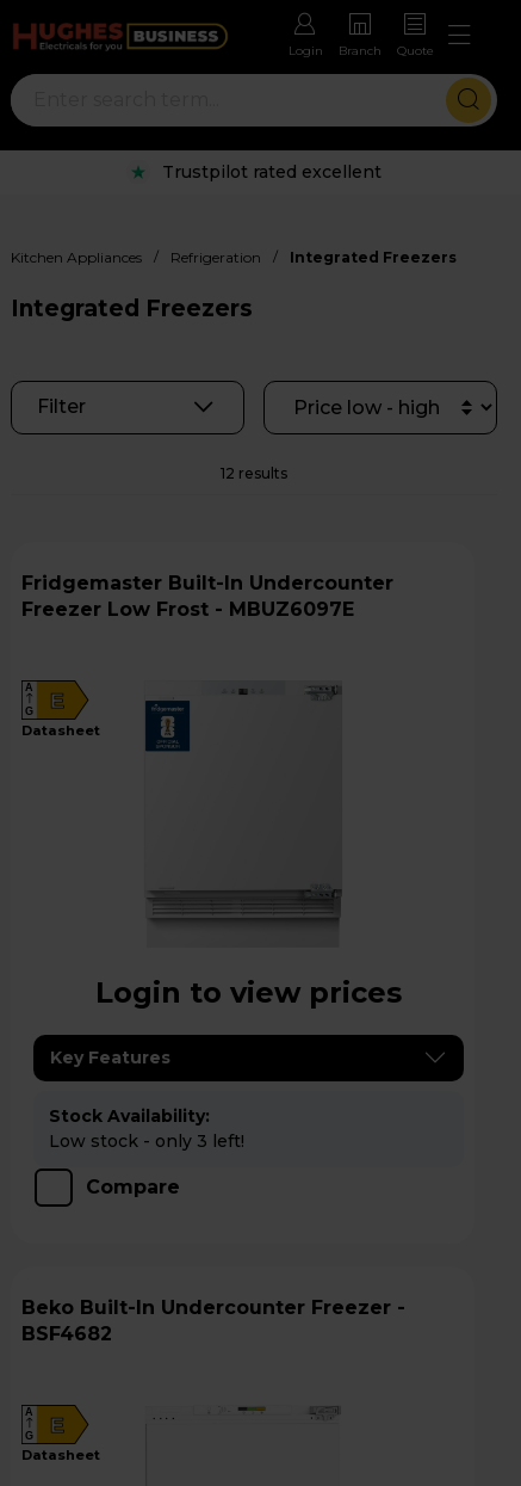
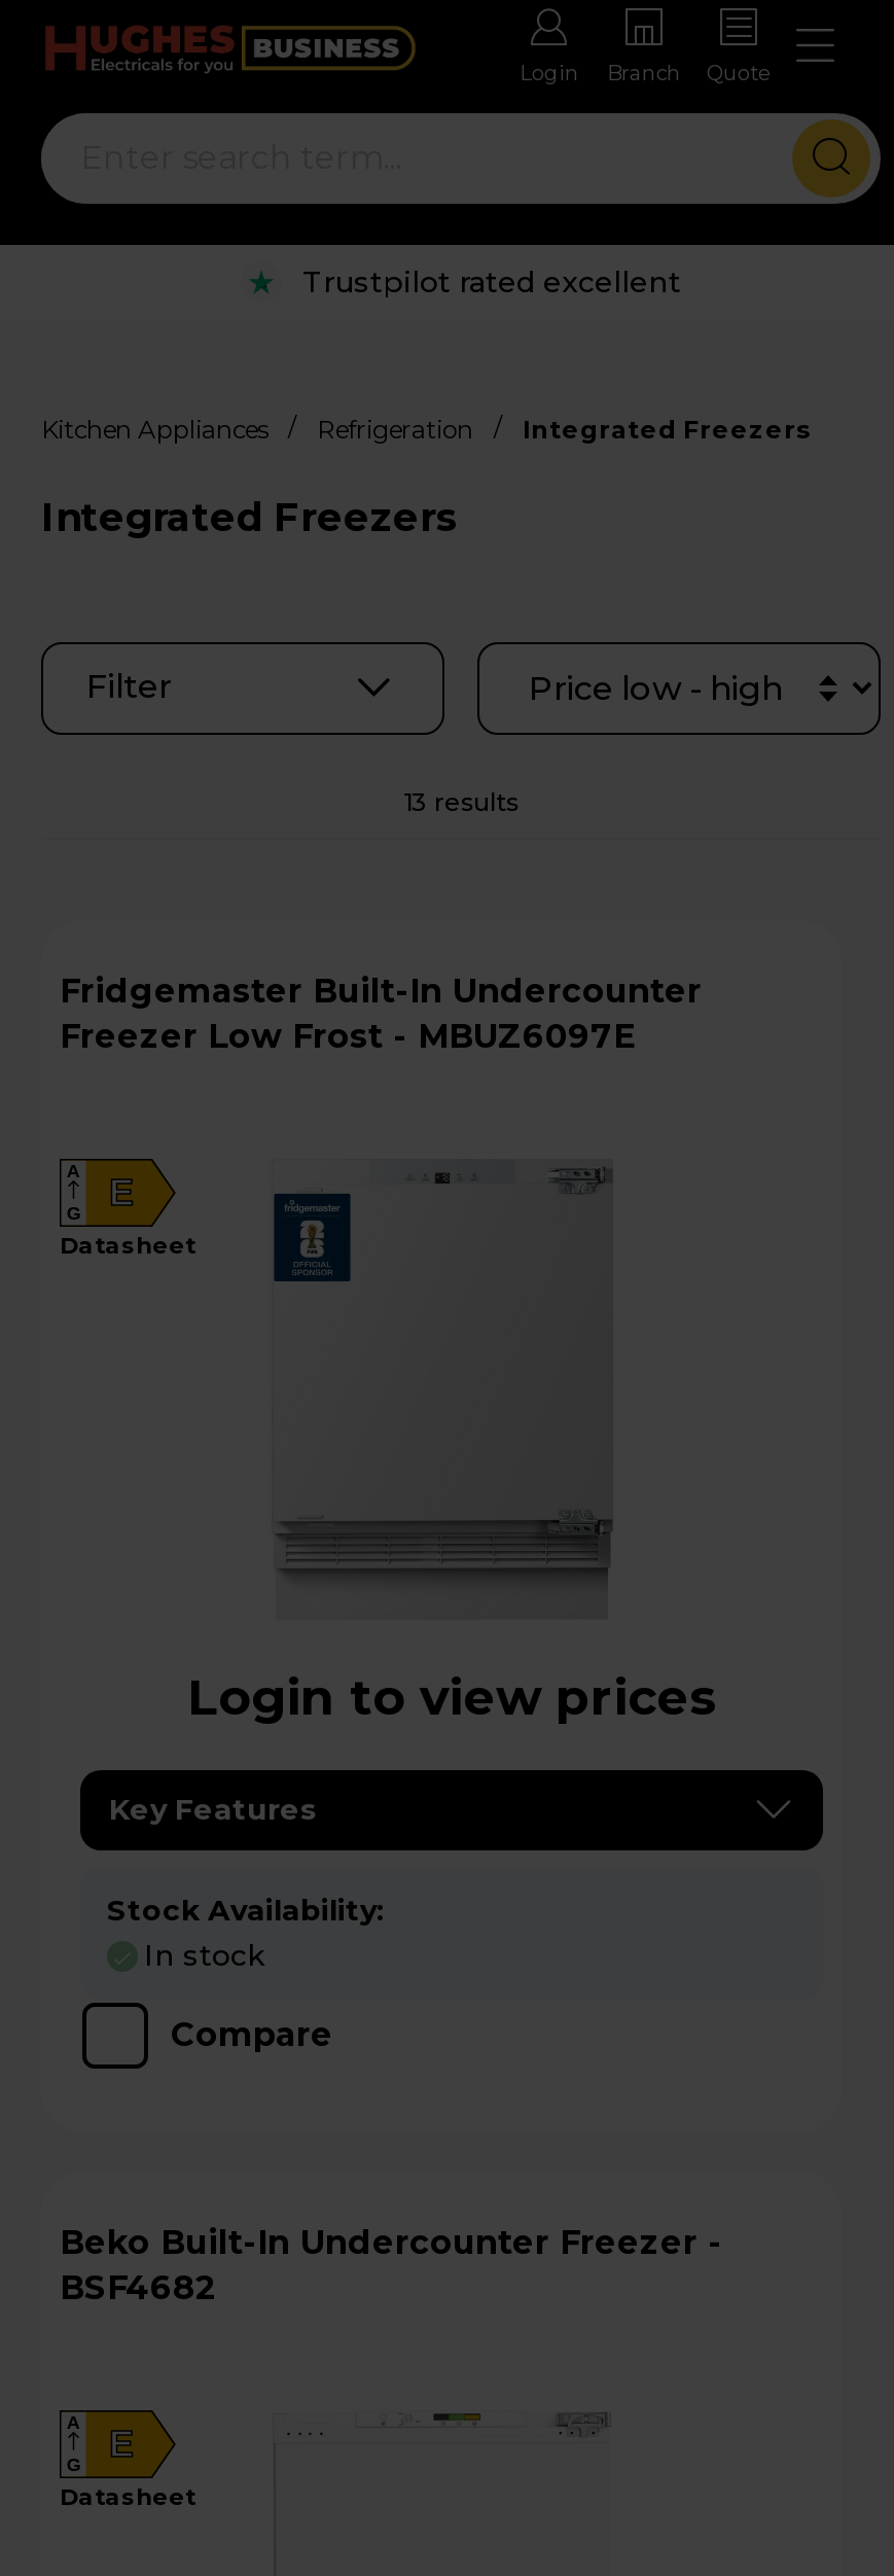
[221,464,287,482] 12 results -> [403,786,518,817] 13 results
[49,1130,244,1152] Low stock - only 3 left! -> [144,1938,265,1975] In stock

